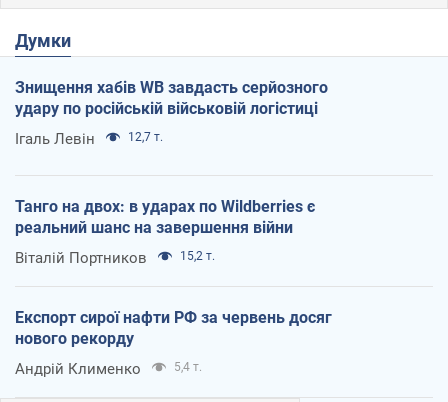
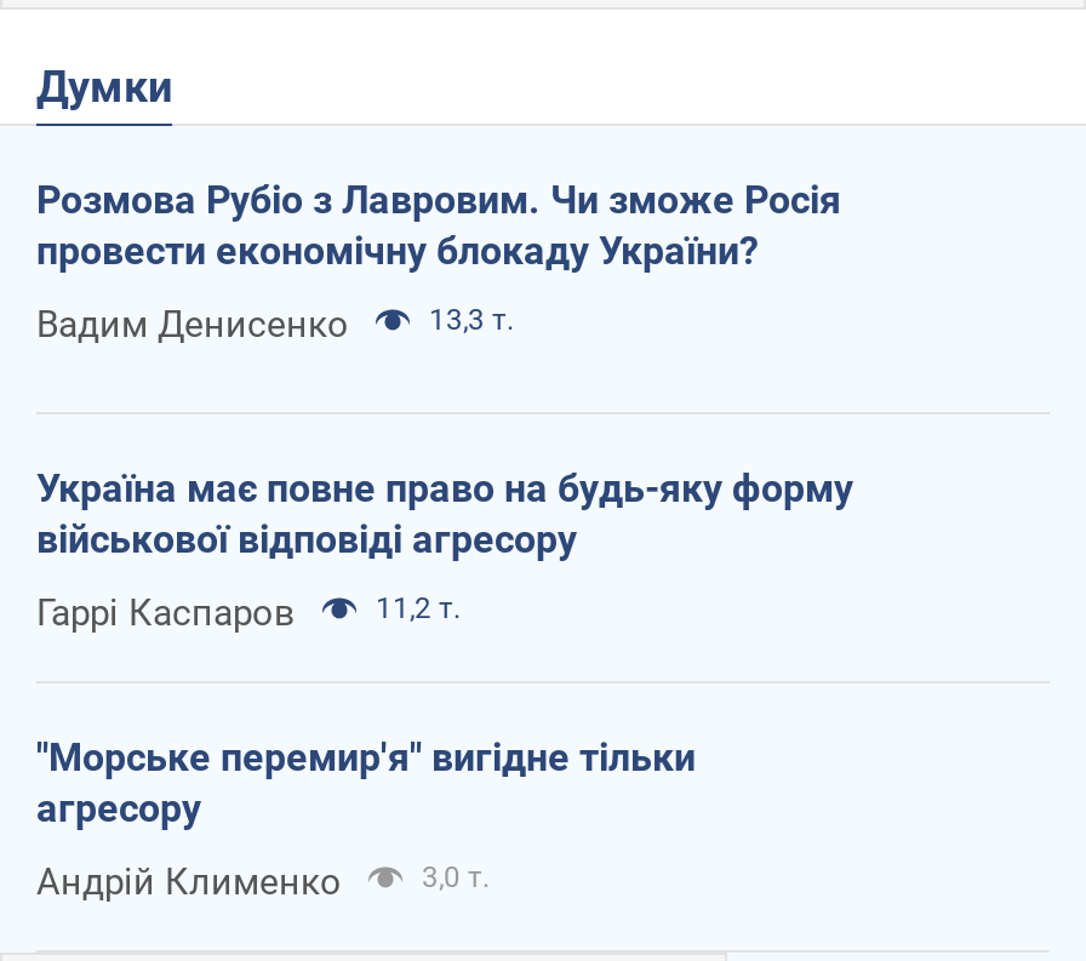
[15,78,328,118] Знищення хабів WB завдасть серйозного | удару по російській військовій логістиці -> [36,177,841,274] Розмова Рубіо з Лавровим. Чи зможе Росія | провести економічну блокаду України?
[15,130,163,148] Ігаль Левін | 12,7 т. -> [36,303,514,347] Вадим Денисенко | 13,3 т.
[15,197,315,237] Танго на двох: в ударах по Wildberries є | реальний шанс на завершення війни -> [36,465,853,562] Україна має повне право на будь-яку форму | військової відповіді агресору
[15,249,215,267] Віталій Портников | 15,2 т. -> [36,591,461,635] Гаррі Каспаров | 11,2 т.
[15,308,332,348] Експорт сирої нафти РФ за червень досяг | нового рекорду -> [36,734,696,831] "Морське перемир'я" вигідне тільки | агресору
[174,360,202,374] 5,4 т. -> [422,860,490,894] 3,0 т.

